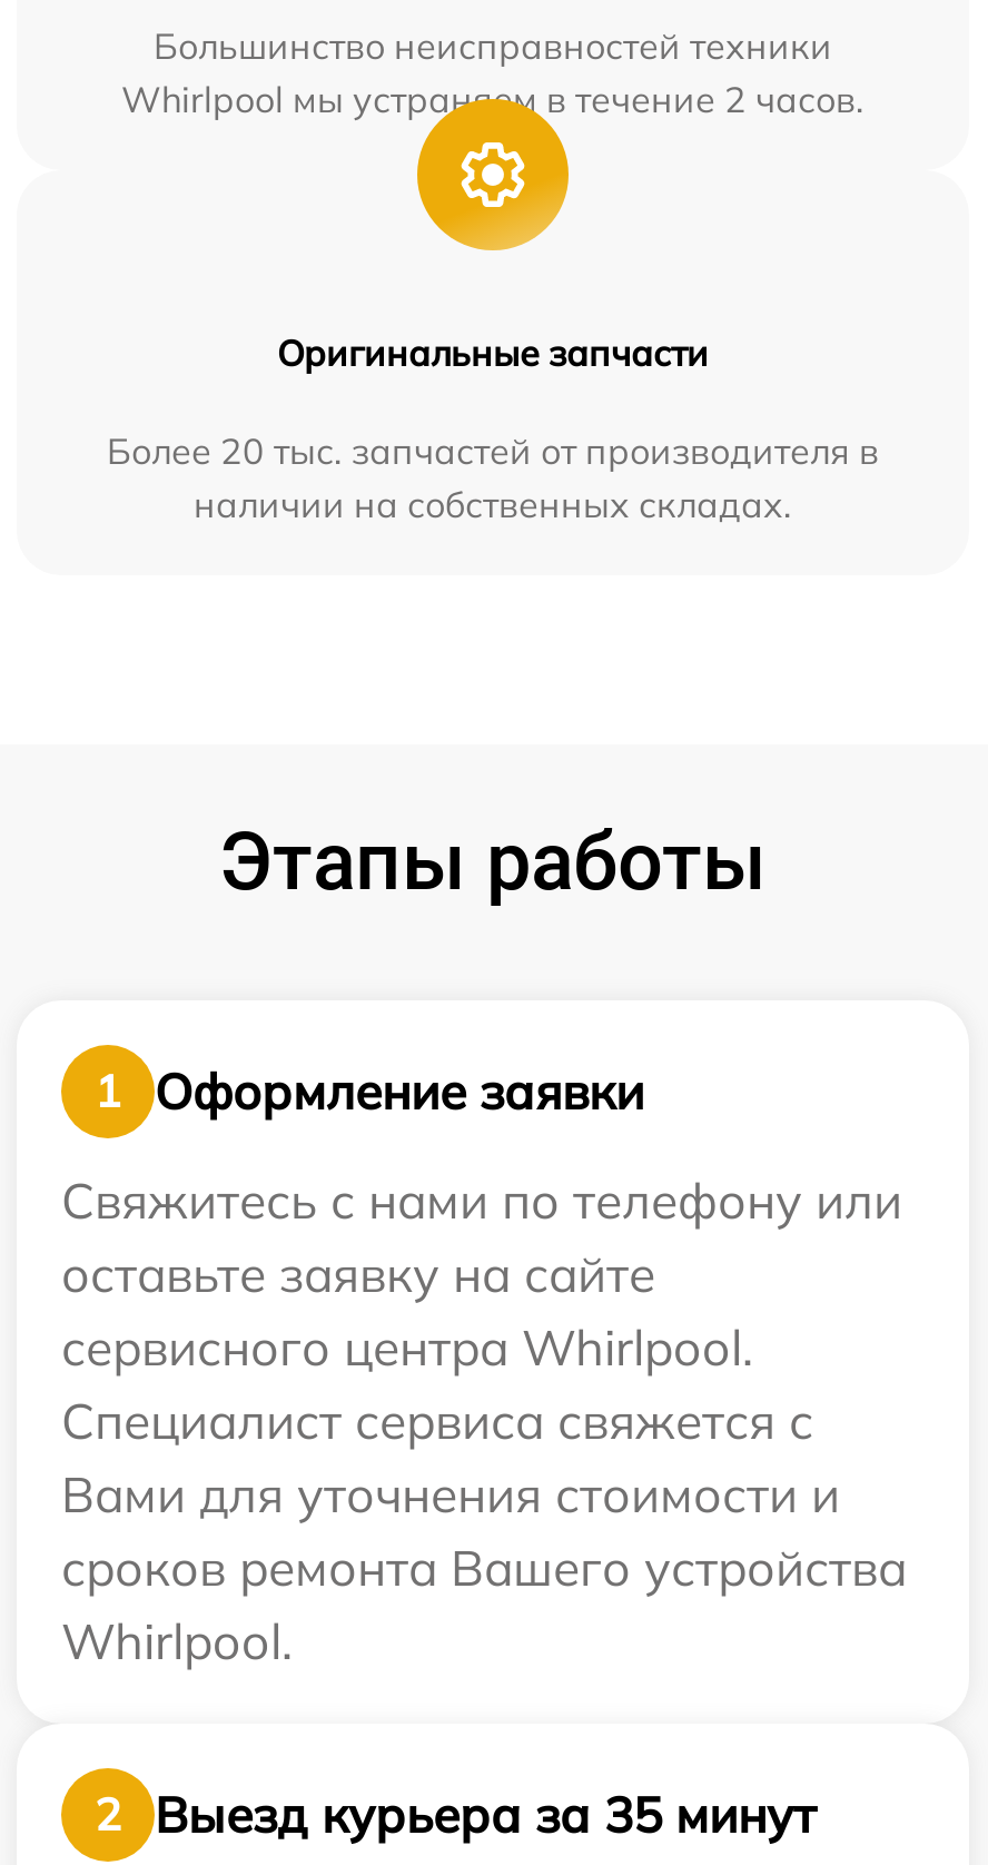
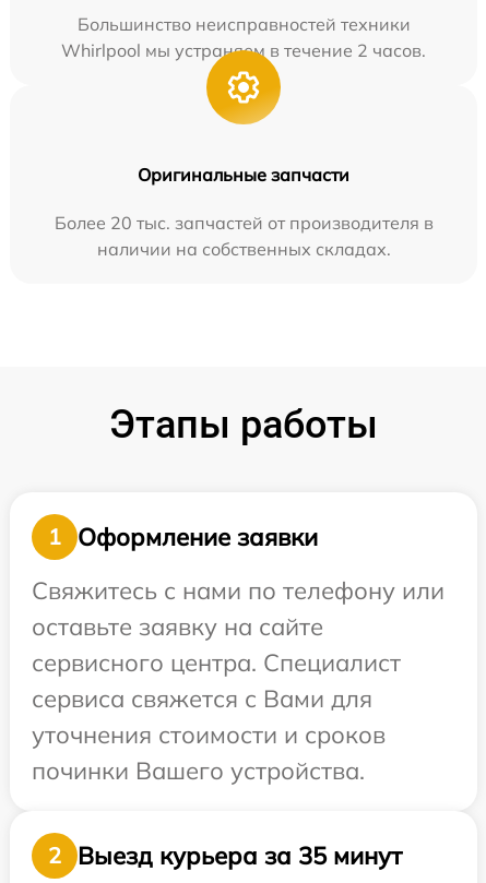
[61,1317,907,1673] сервисного центра Whirlpool. | Специалист сервиса свяжется с | Вами для уточнения стоимости и | сроков ремонта Вашего устройства | Whirlpool. -> [32,648,401,786] сервисного центра. Специалист | сервиса свяжется с Вами для | уточнения стоимости и сроков | починки Вашего устройства.

